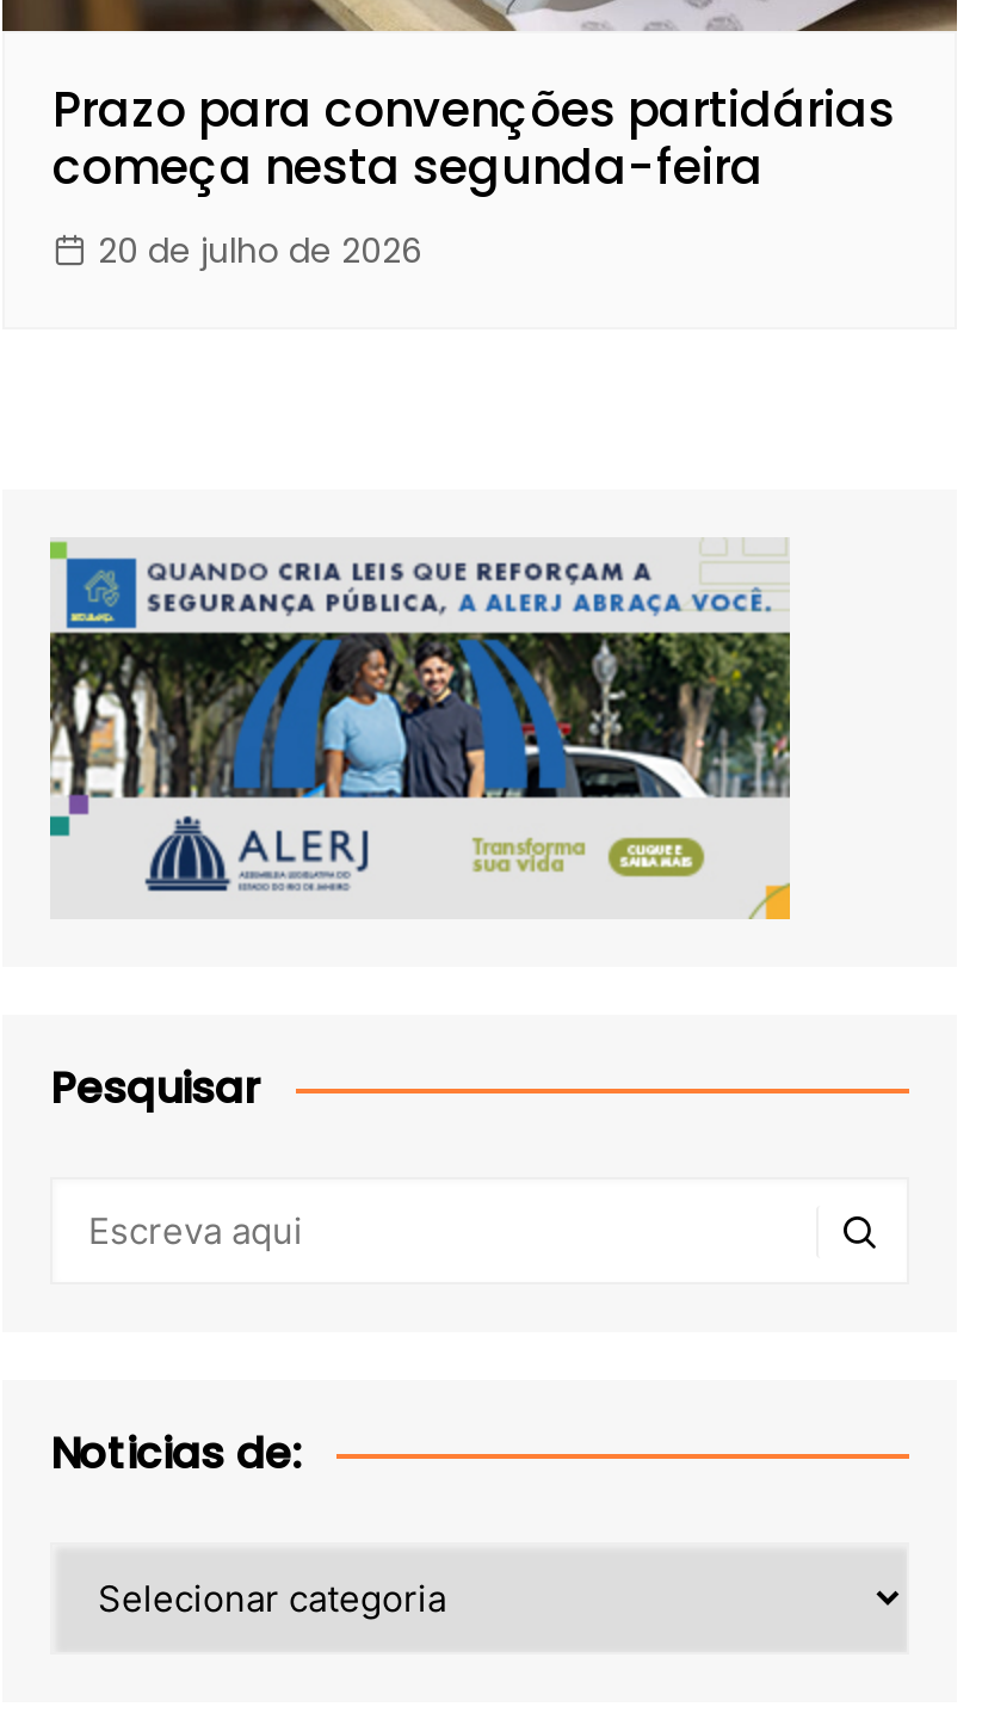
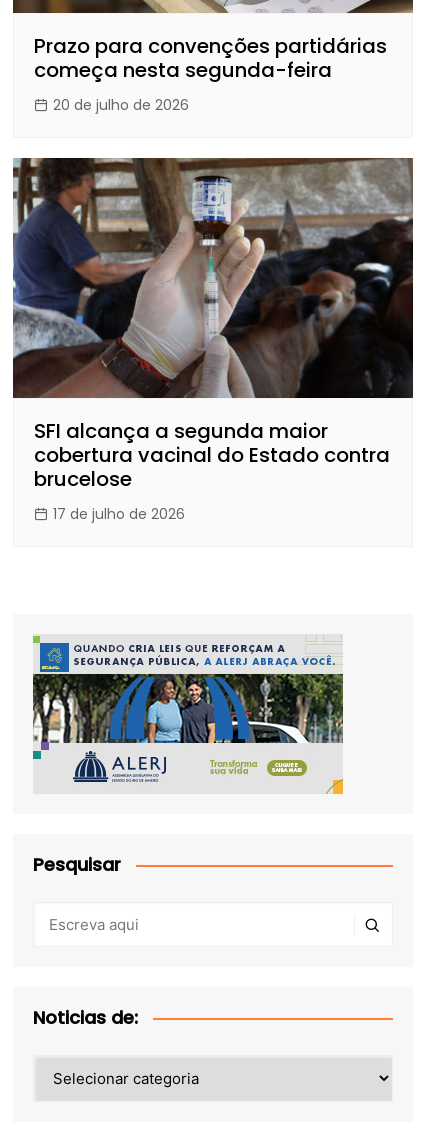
none -> [12,157,413,524] [image] | SFI alcança a segunda maior | cobertura vacinal do Estado contra | brucelose | 17 de julho de 2026

